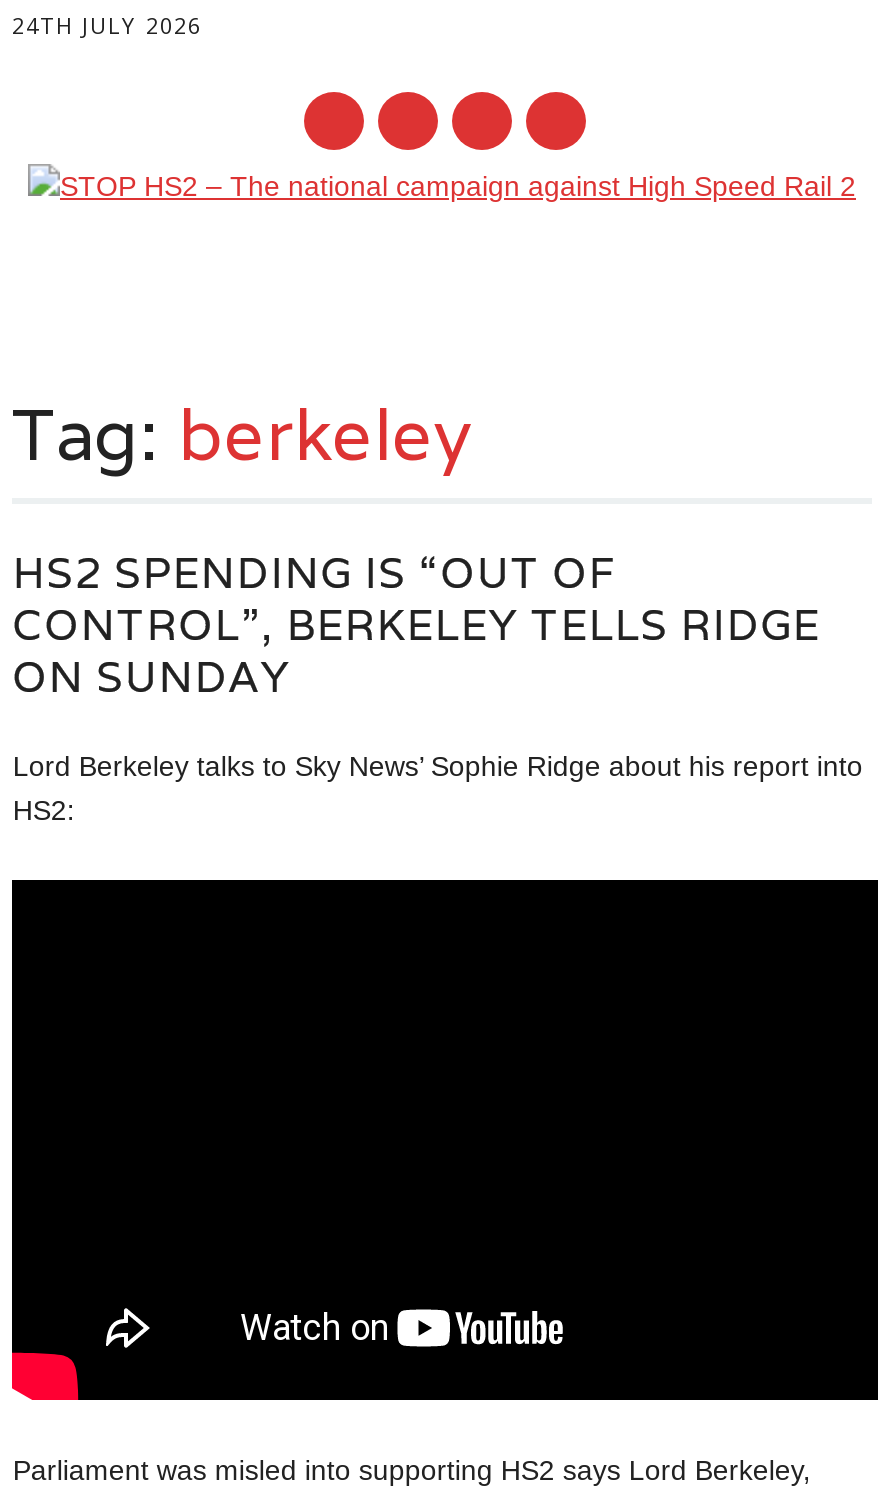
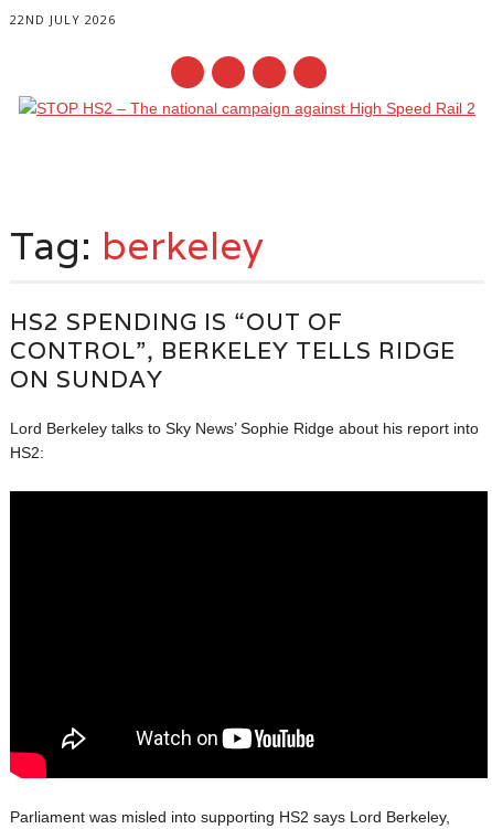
[12,10,202,40] 24TH JULY 2026 -> [10,11,116,28] 22ND JULY 2026

